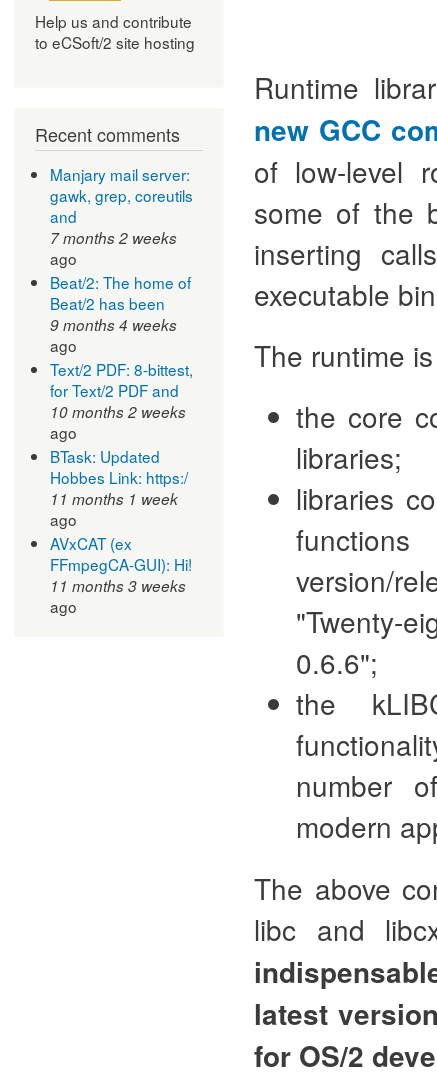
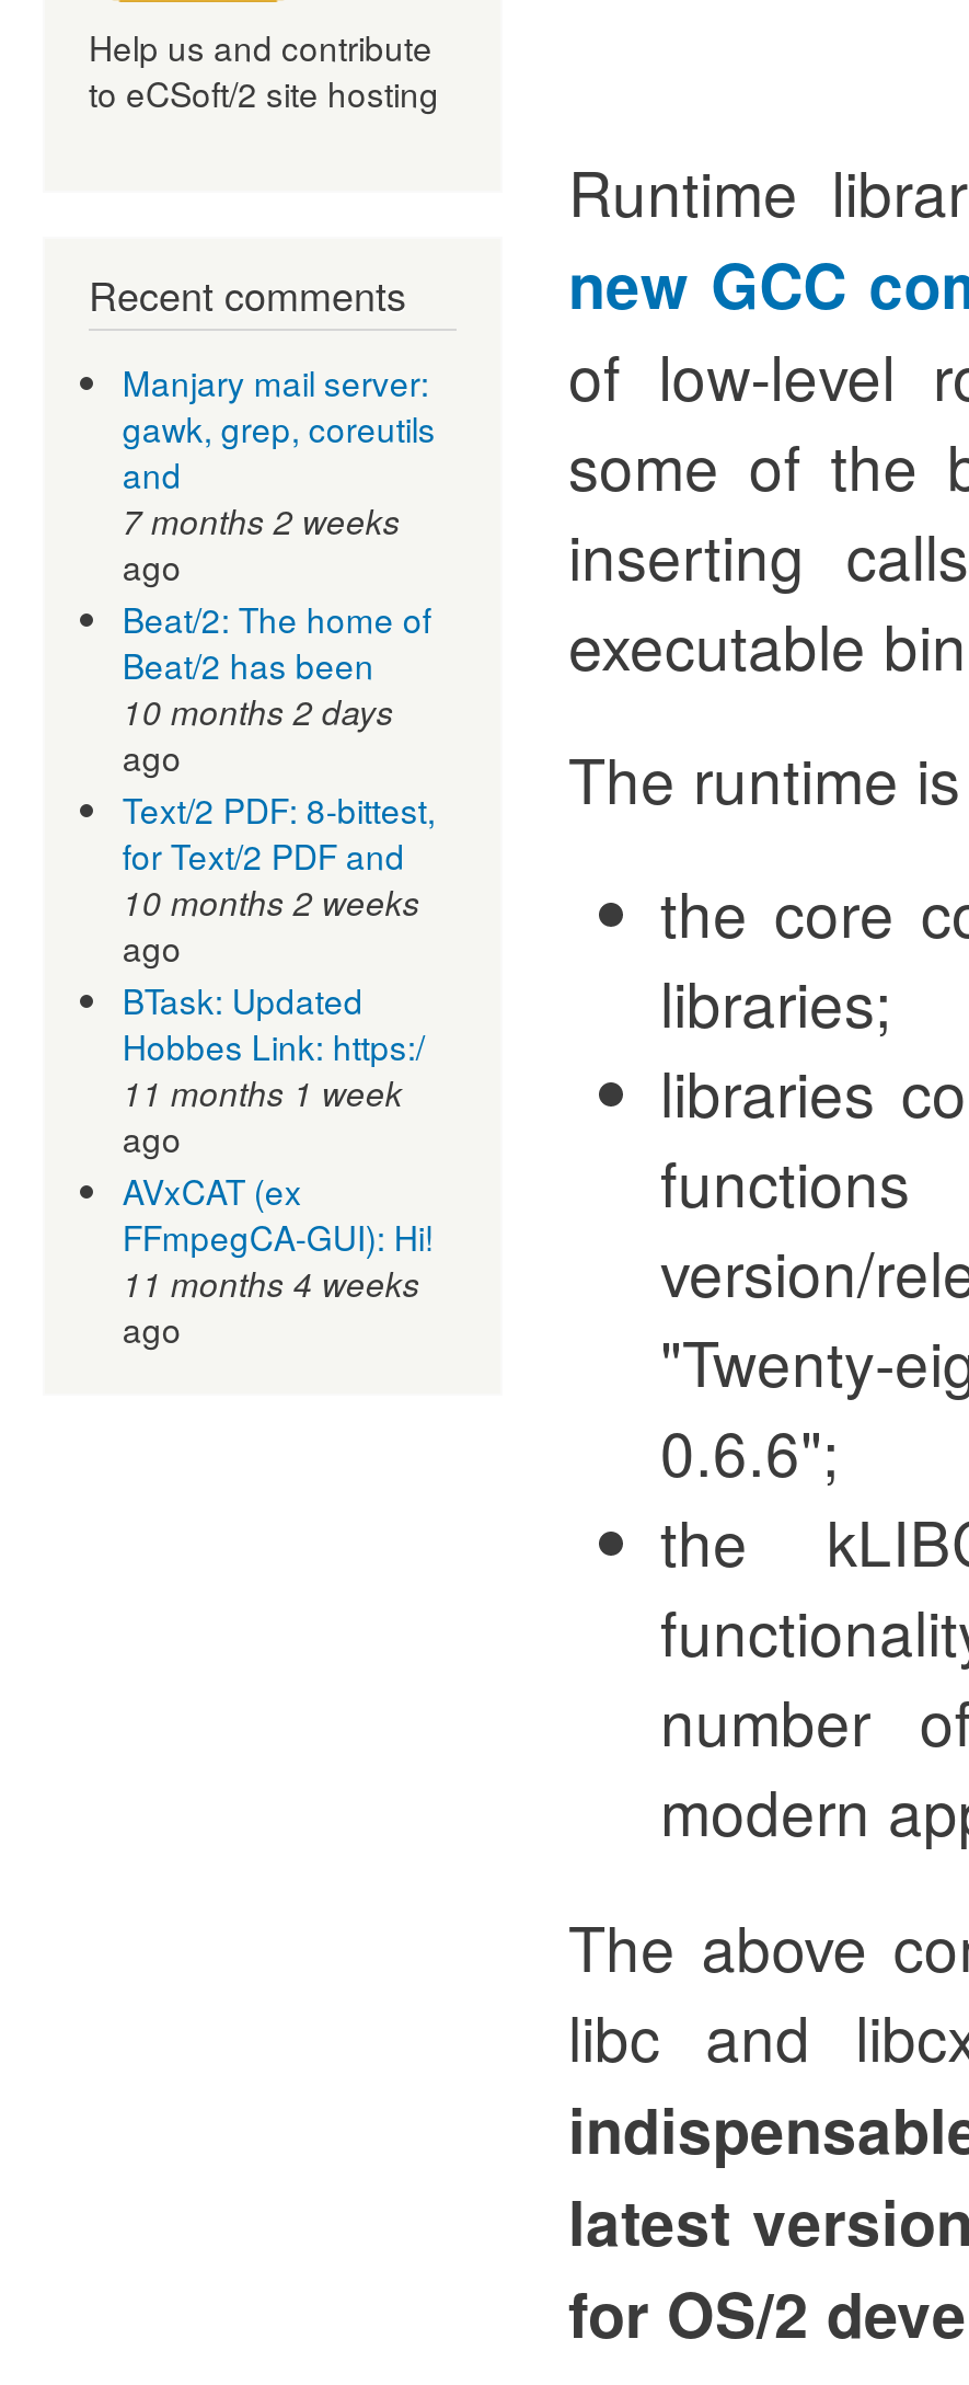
[50,314,177,335] 9 months 4 weeks -> [122,687,394,733] 10 months 2 days
[50,575,186,596] 11 months 3 weeks -> [122,1259,420,1305] 11 months 4 weeks

